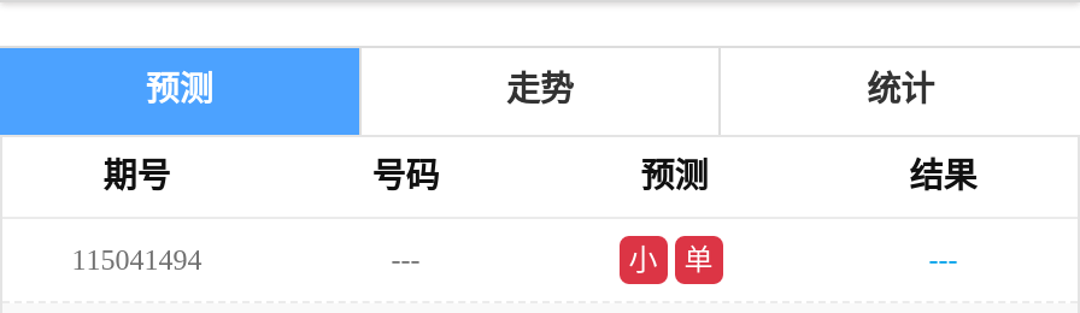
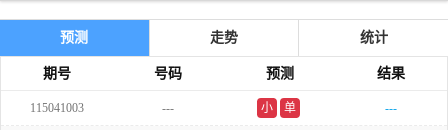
[72,243,202,277] 115041494 -> [30,101,84,115] 115041003

